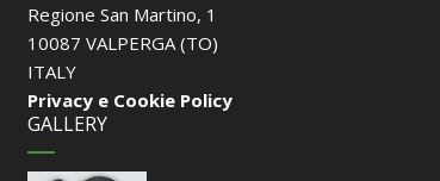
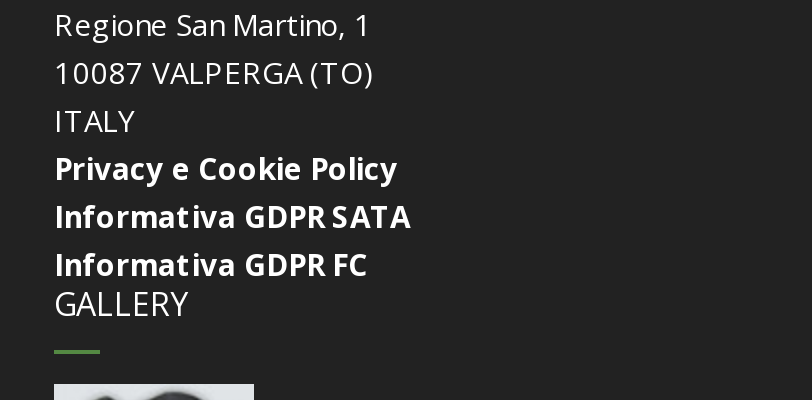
none -> [54,195,410,283] Informativa GDPR SATA | Informativa GDPR FC

